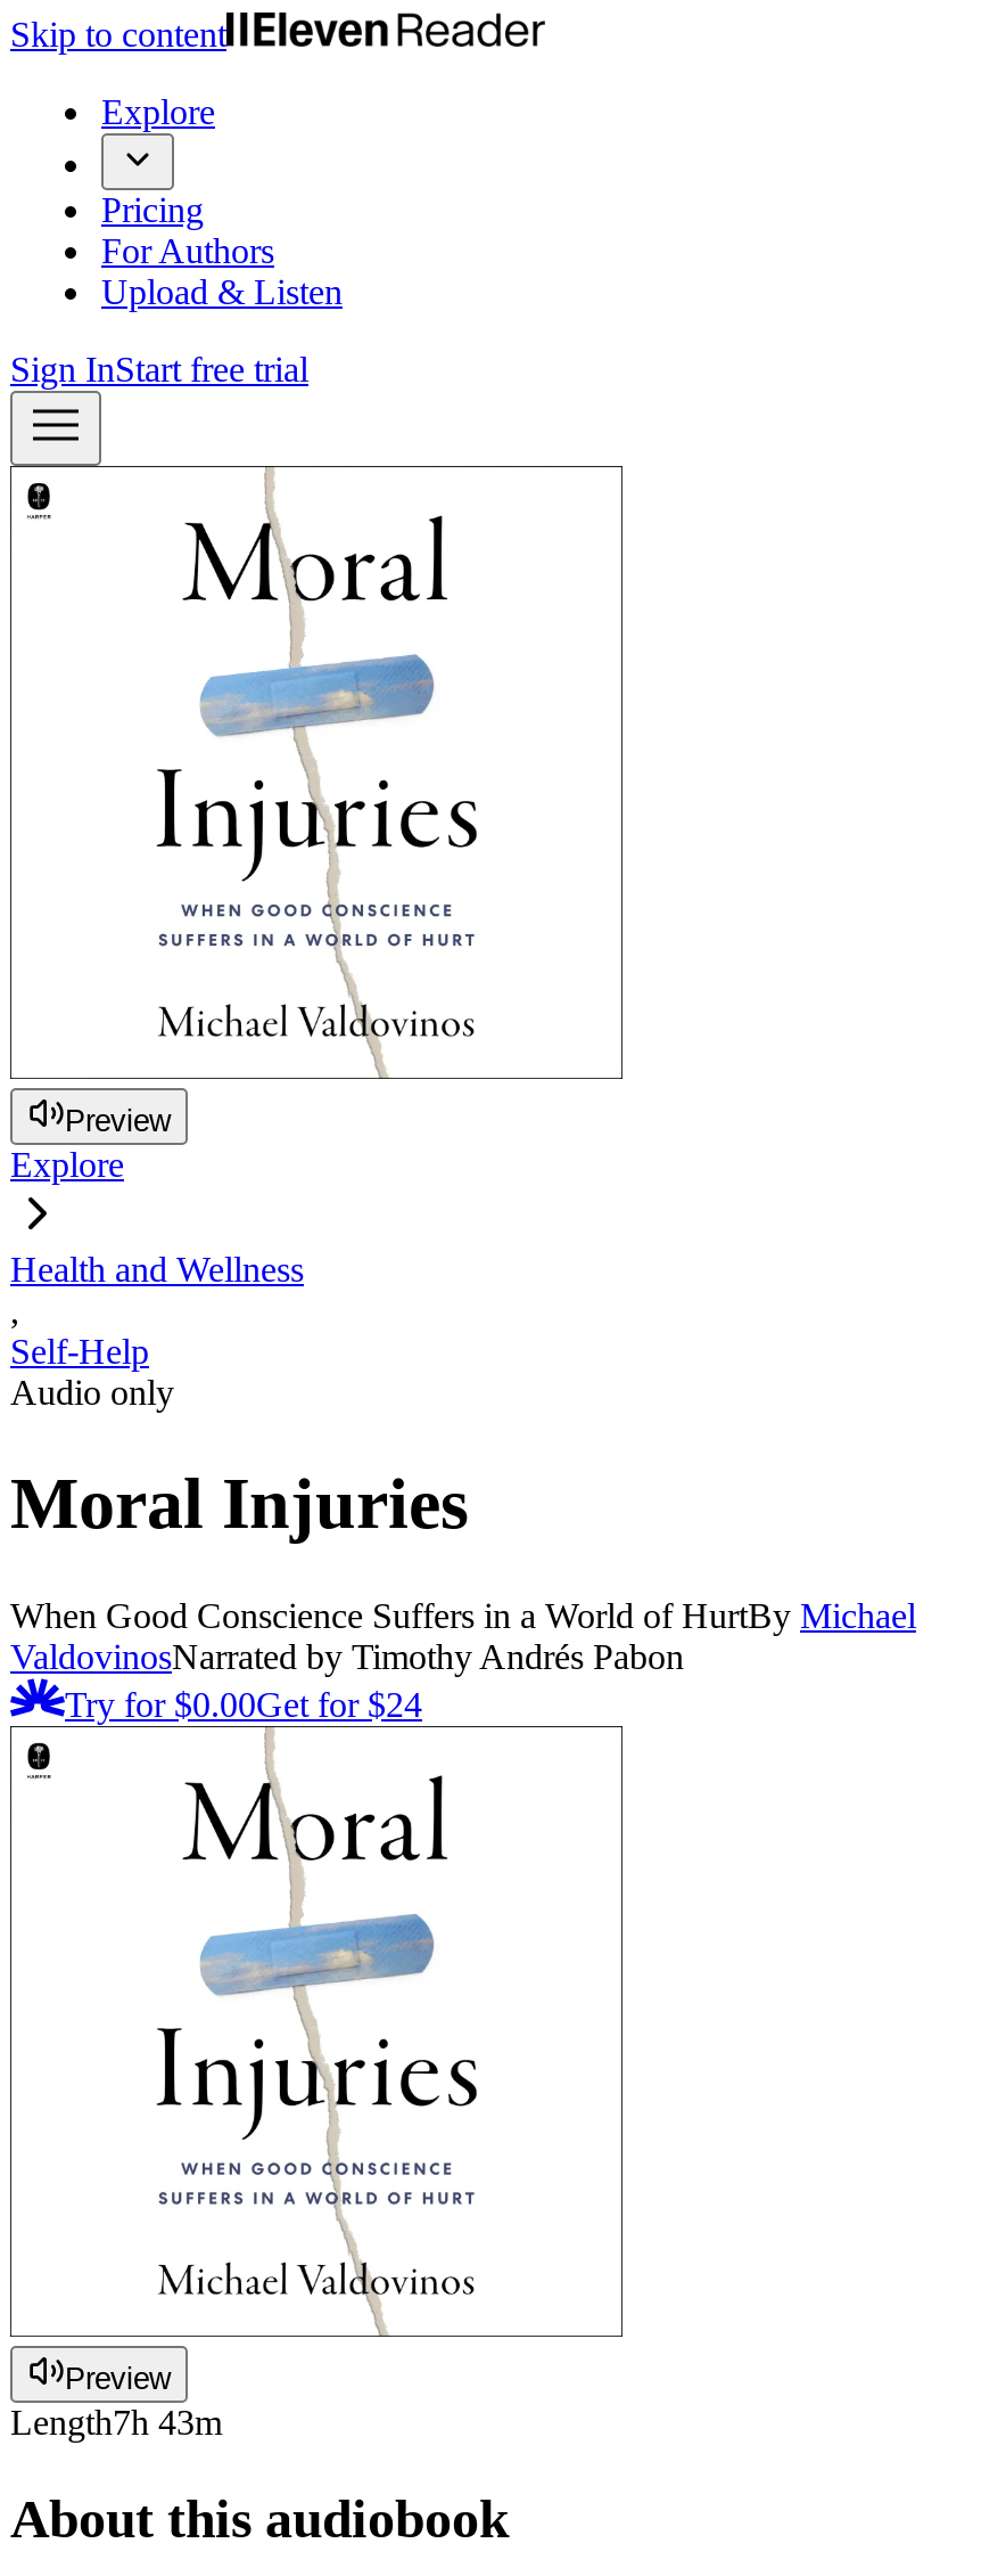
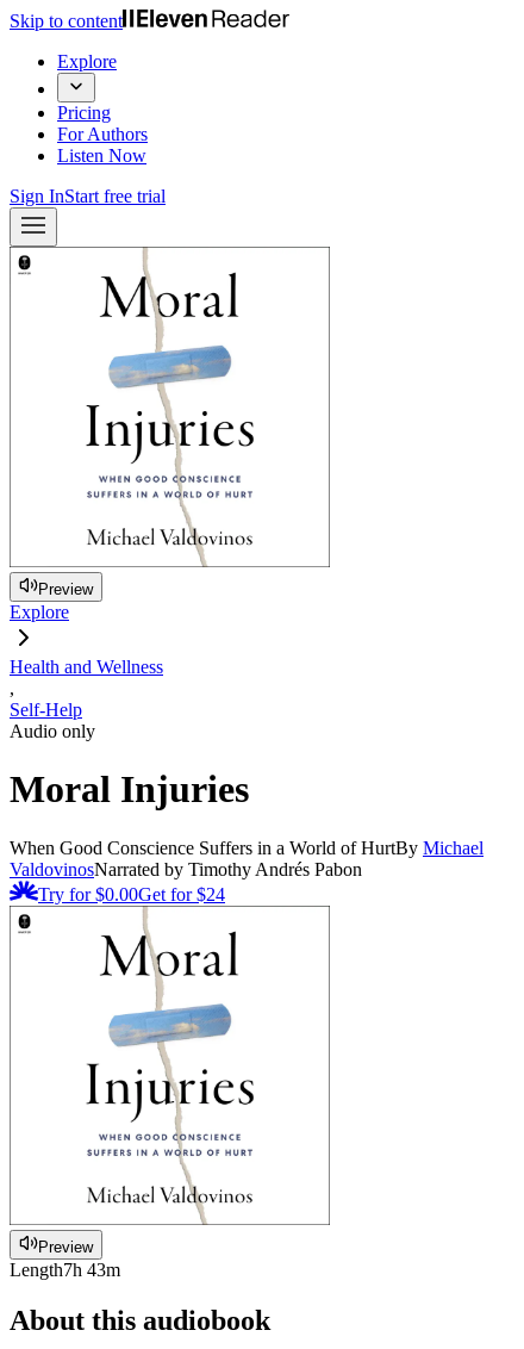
[101,272,343,311] Upload & Listen -> [57,145,146,166] Listen Now

